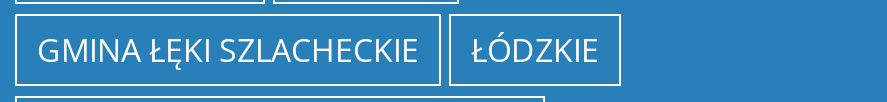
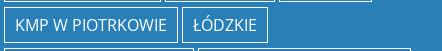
[37,29,419,73] GMINA ŁĘKI SZLACHECKIE -> [15,14,167,36] KMP W PIOTRKOWIE

